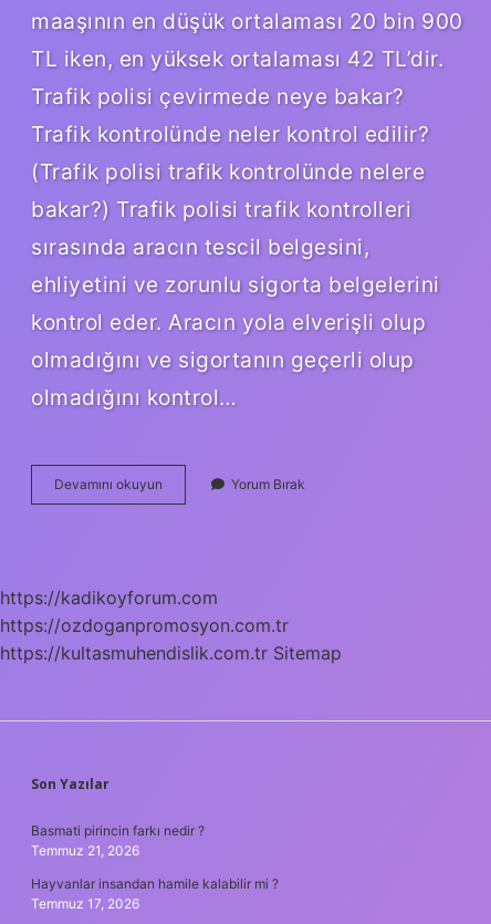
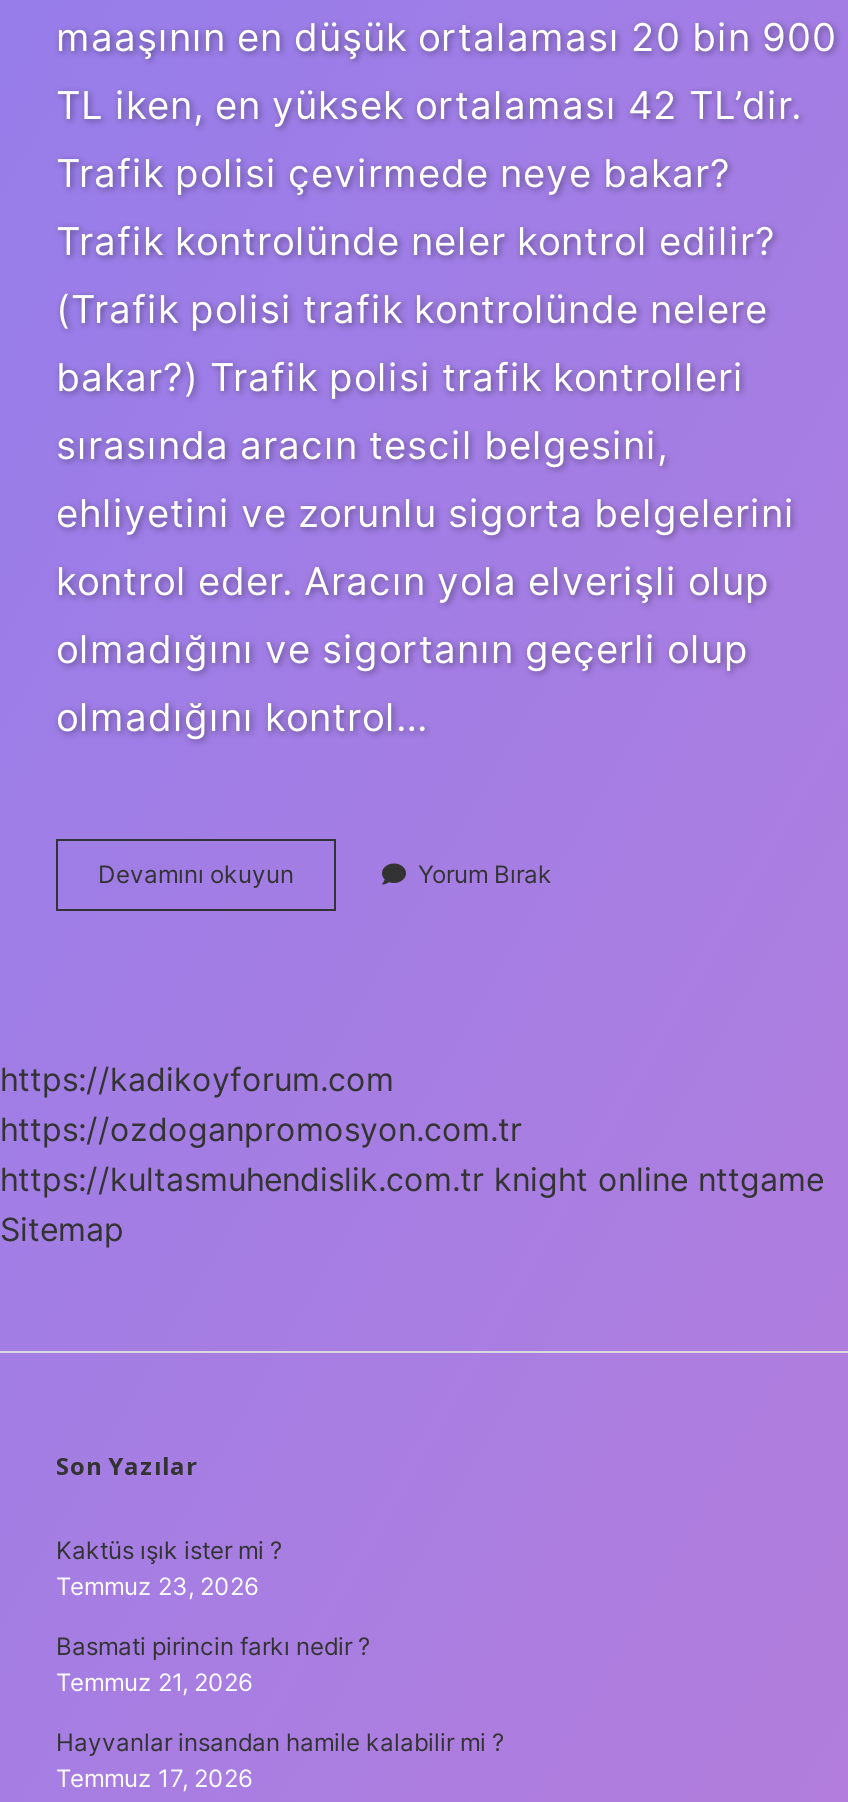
[0,642,342,664] https://kultasmuhendislik.com.tr Sitemap -> [0,1159,824,1249] https://kultasmuhendislik.com.tr knight online nttgame | Sitemap
none -> [56,1535,282,1601] Kaktüs ışık ister mi ? | Temmuz 23, 2026

